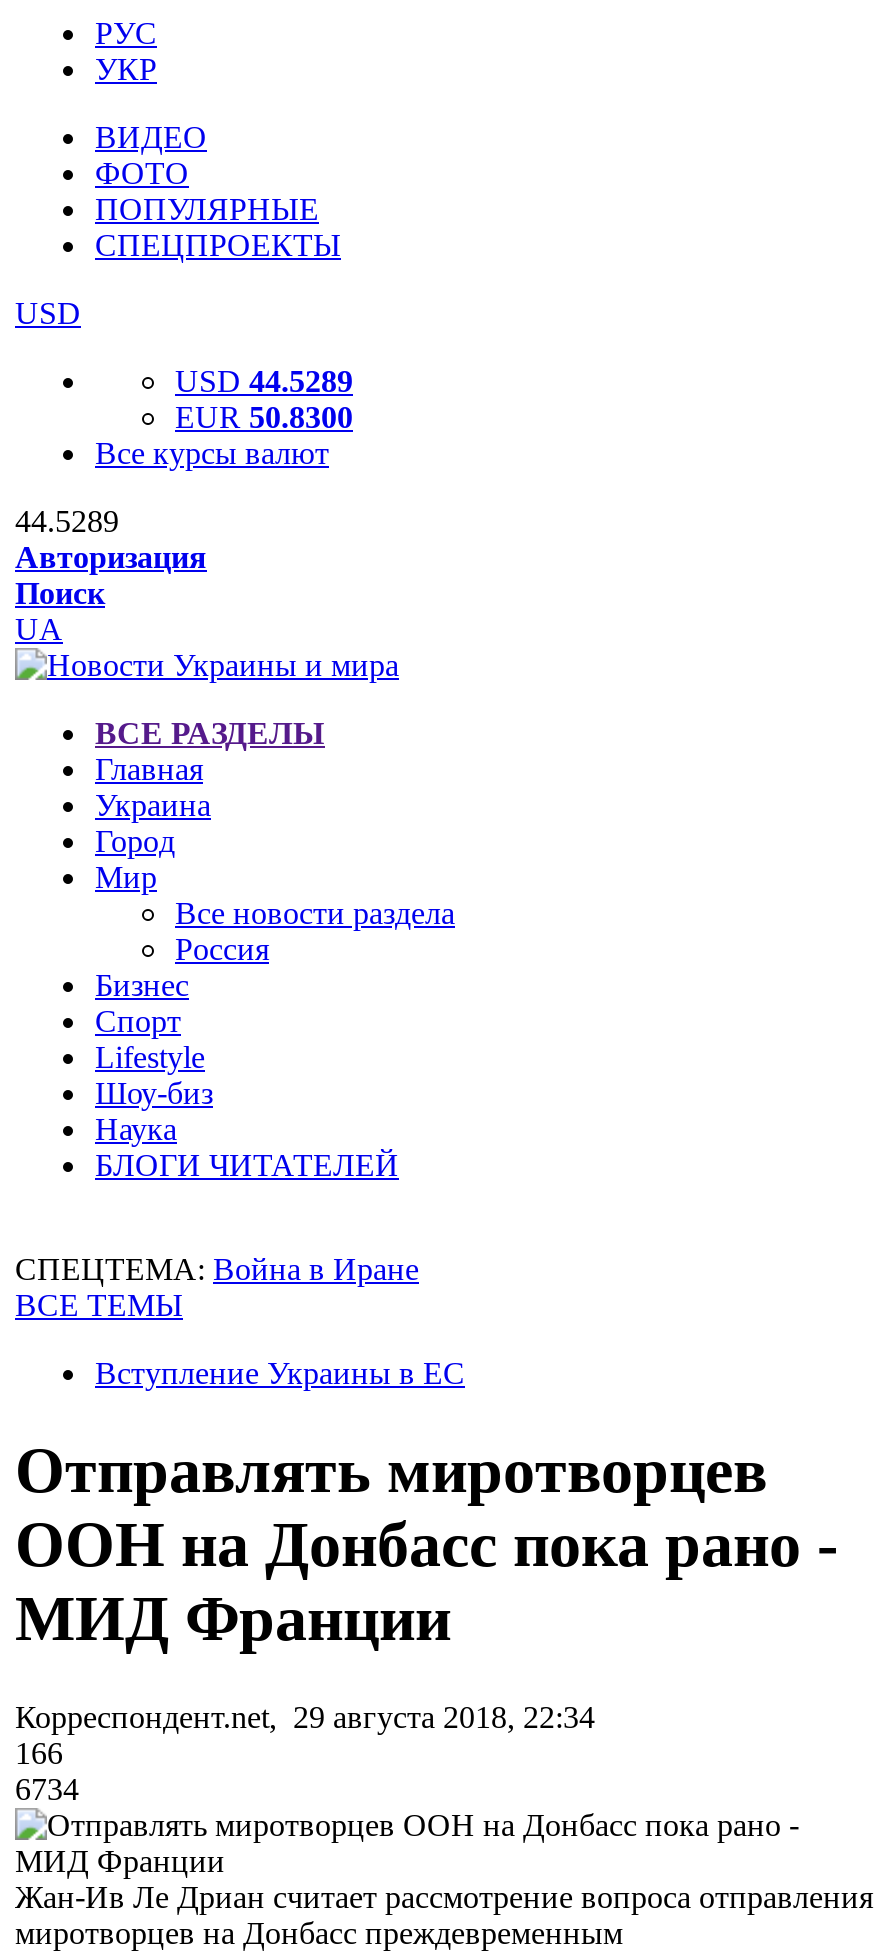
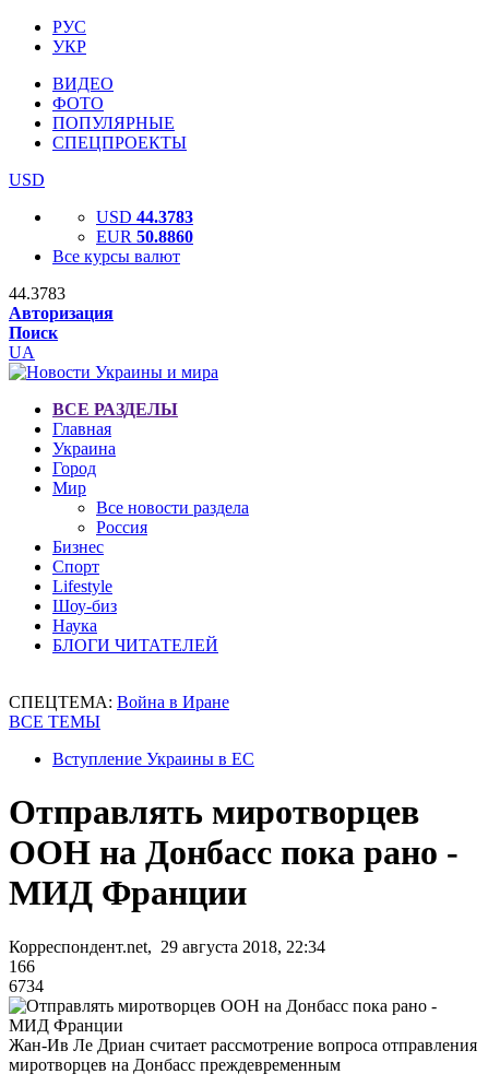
[175,364,353,398] USD 44.5289 -> [96,208,193,226] USD 44.3783
[175,400,353,434] EUR 50.8300 -> [96,227,193,246] EUR 50.8860
[15,504,119,538] 44.5289 -> [9,284,66,303] 44.3783

